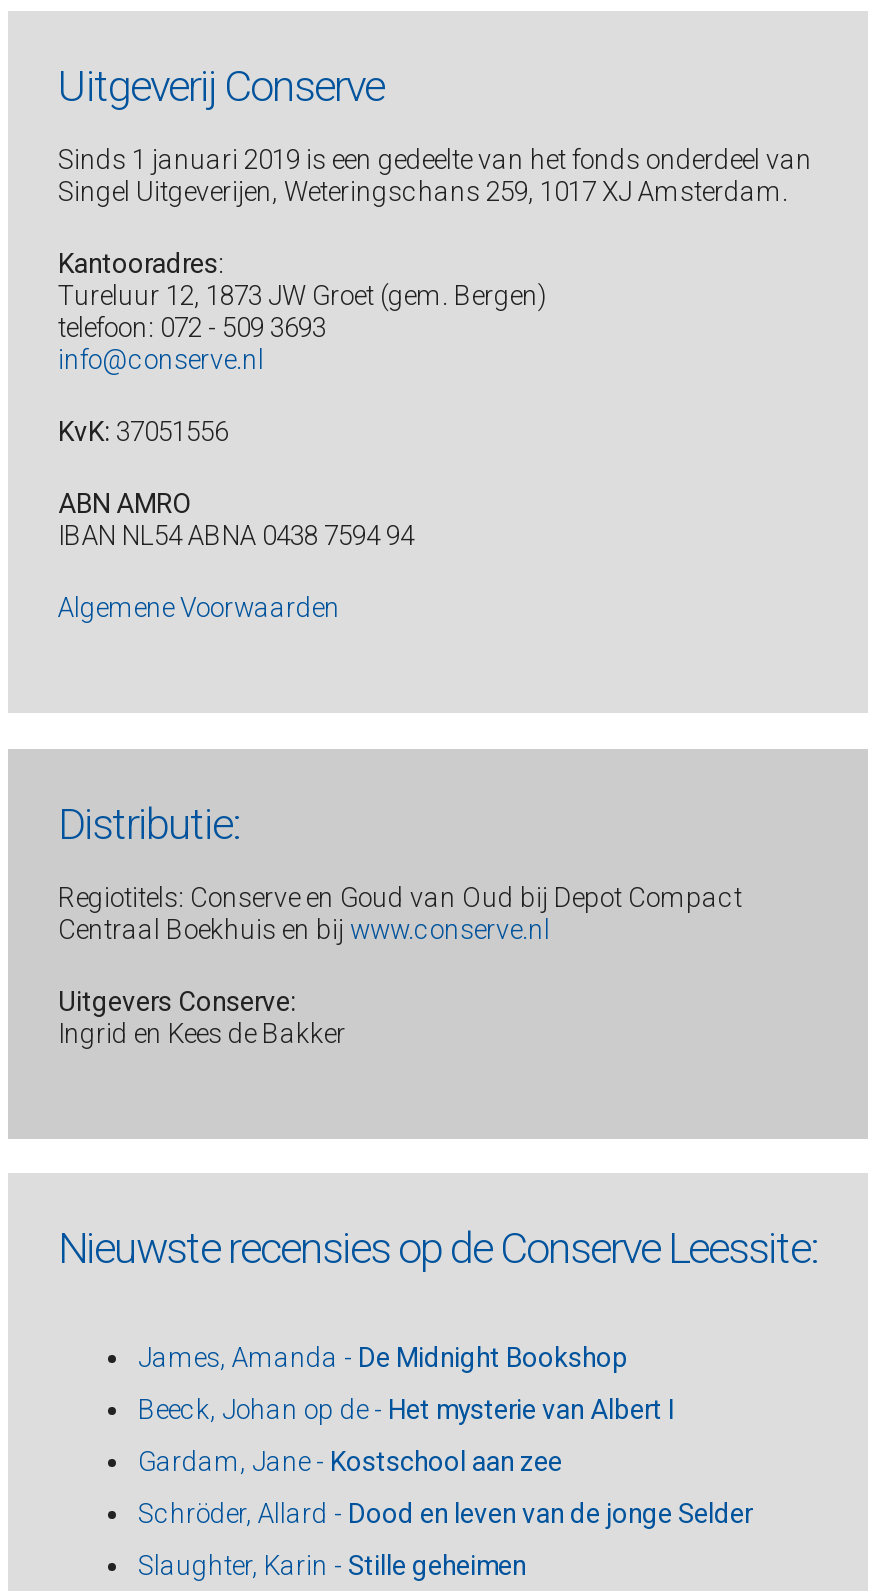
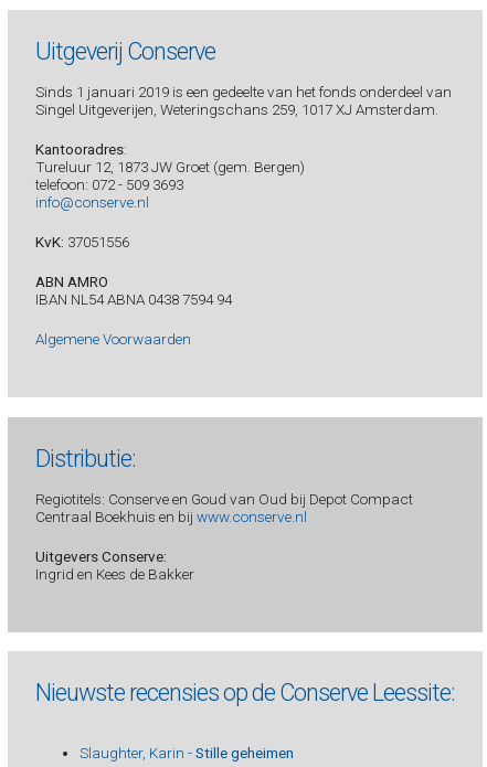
[138,1341,752,1529] James, Amanda - De Midnight Bookshop | Beeck, Johan op de - Het mysterie van Albert I | Gardam, Jane - Kostschool aan zee | Schröder, Allard - Dood en leven van de jonge Selder -> none

